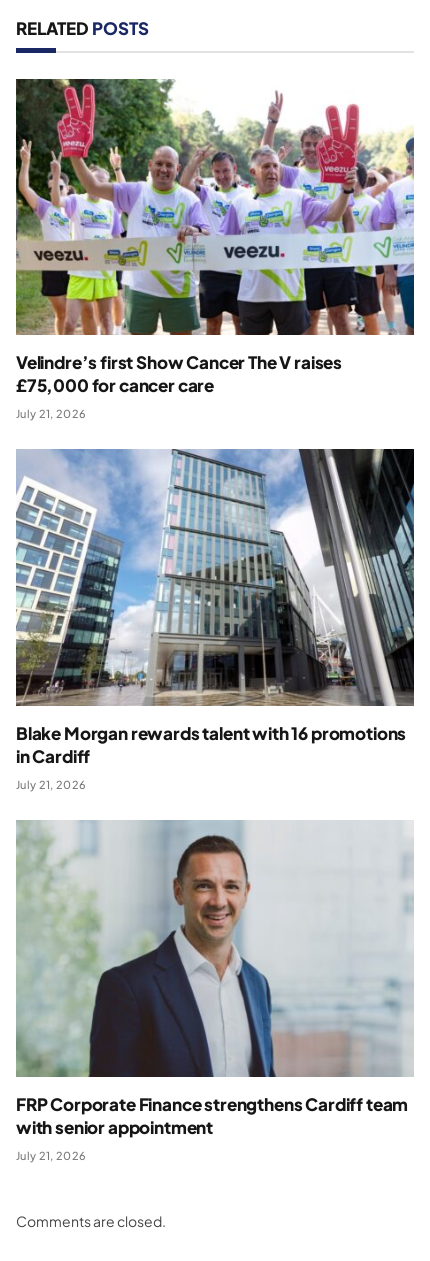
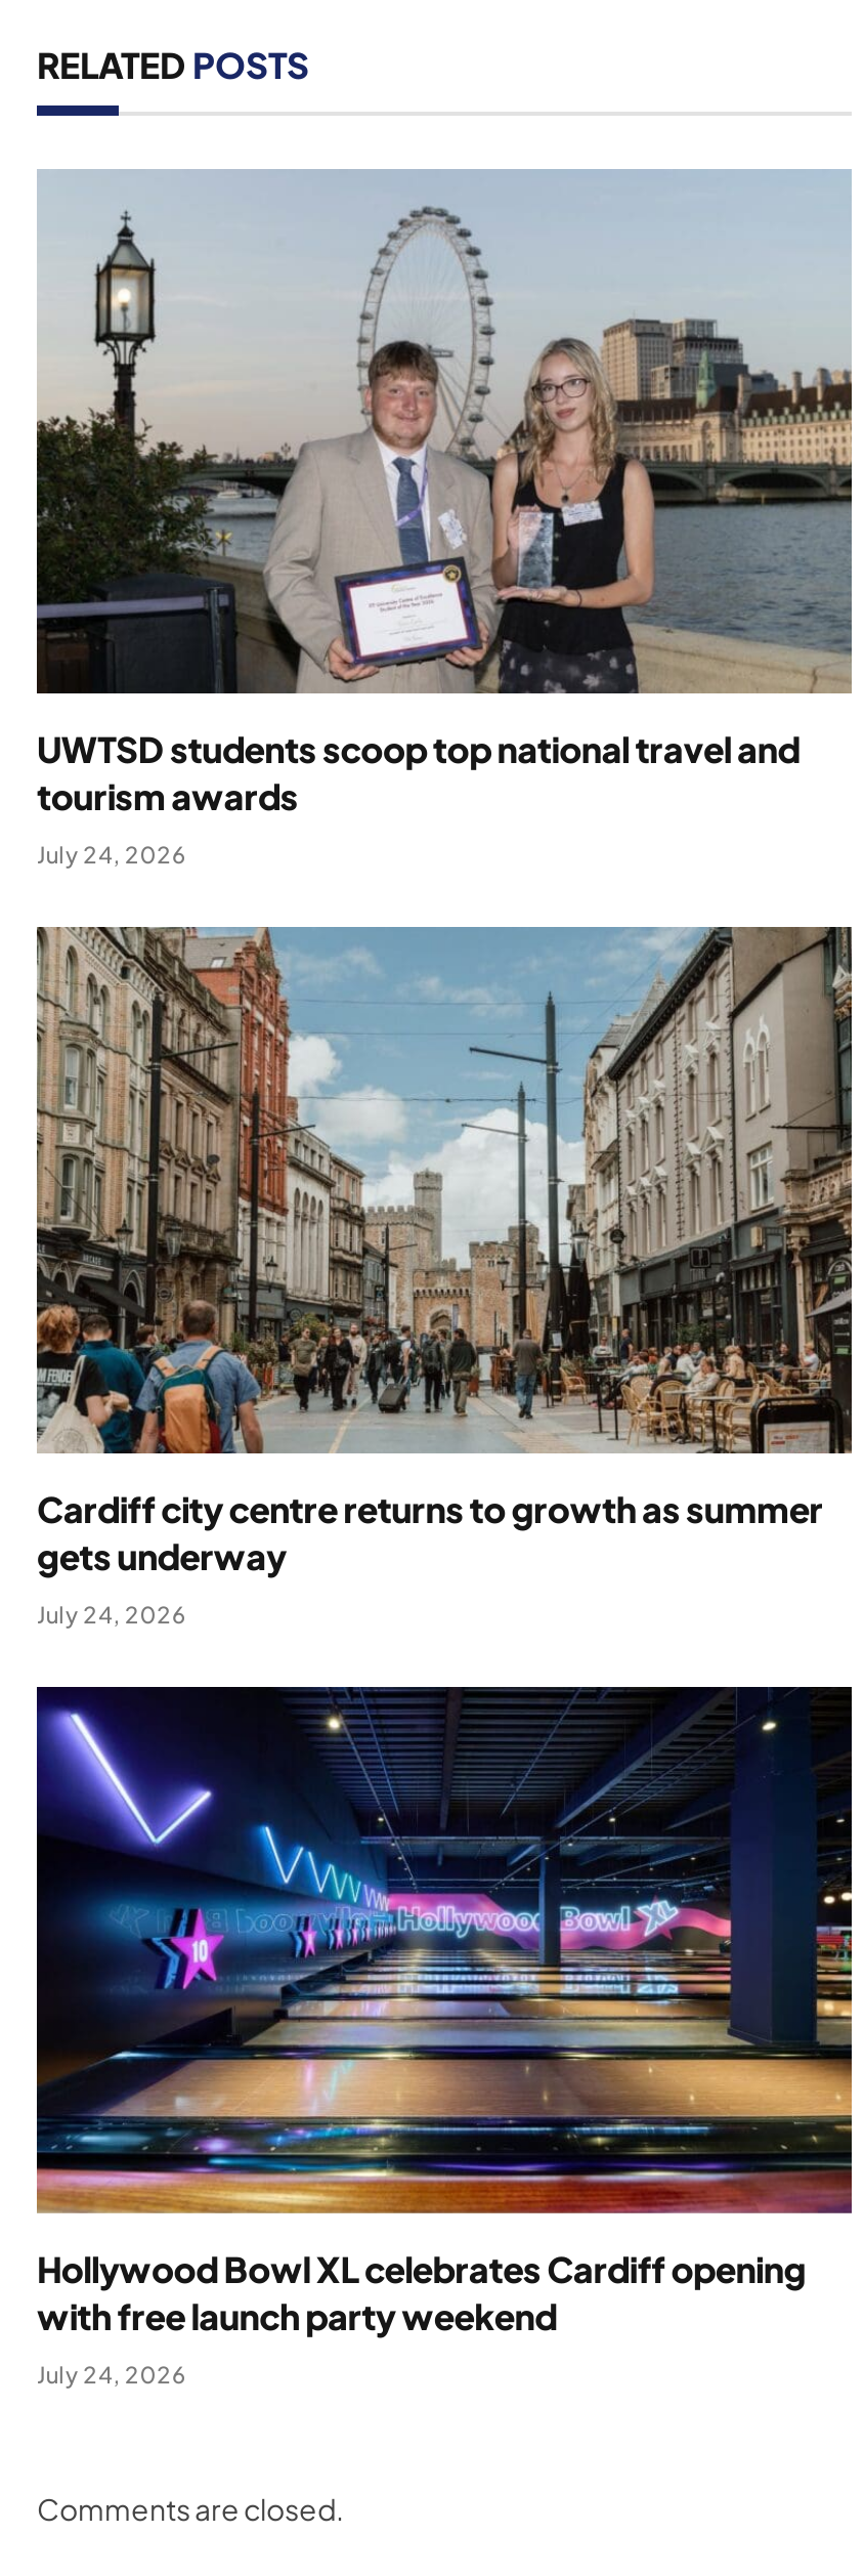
[15,78,415,396] [image] | Velindre’s first Show Cancer The V raises | £75,000 for cancer care -> [35,169,854,819] [image] | UWTSD students scoop top national travel and | tourism awards
[16,407,86,420] July 21, 2026 -> [37,842,187,868] July 24, 2026
[16,448,415,767] [image] | Blake Morgan rewards talent with 16 promotions | in Cardiff -> [35,925,854,1579] [image] | Cardiff city centre returns to growth as summer | gets underway
[16,778,86,791] July 21, 2026 -> [37,1601,187,1628] July 24, 2026
[16,820,414,1138] [image] | FRP Corporate Finance strengthens Cardiff team | with senior appointment -> [35,1685,854,2338] [image] | Hollywood Bowl XL celebrates Cardiff opening | with free launch party weekend
[16,1149,86,1162] July 21, 2026 -> [37,2360,187,2387] July 24, 2026

